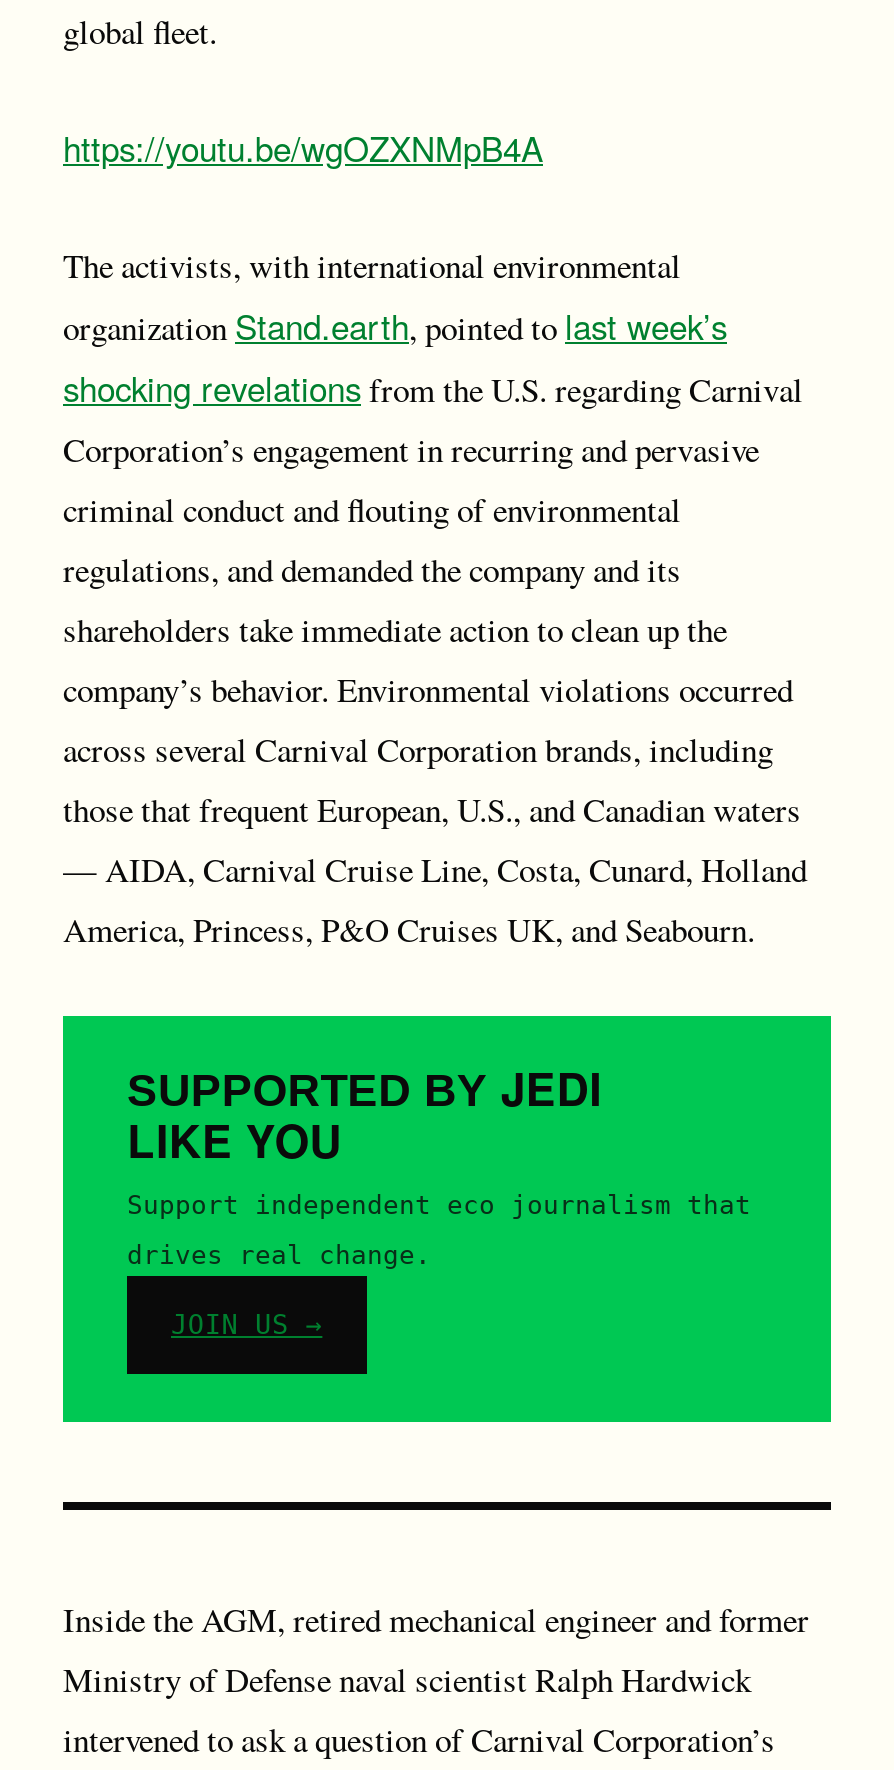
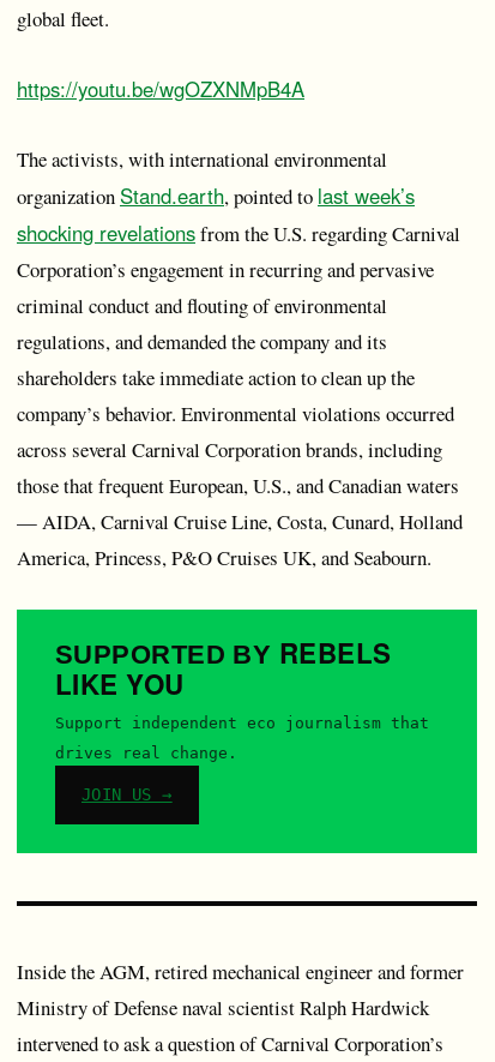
[127,1056,602,1120] SUPPORTED BY JEDI -> [55,634,391,672] SUPPORTED BY REBELS

